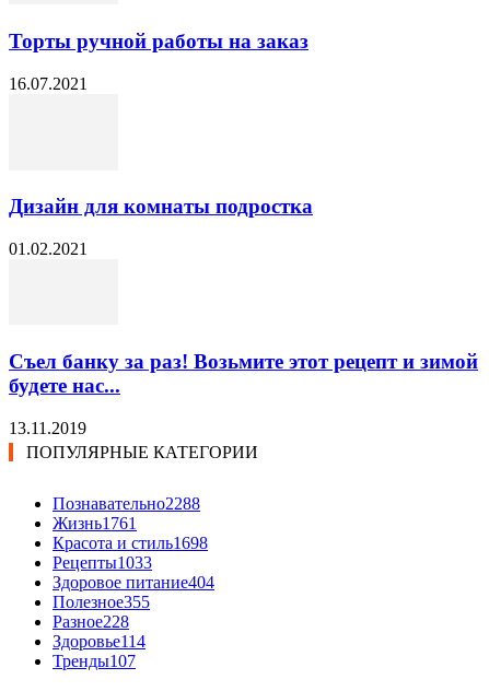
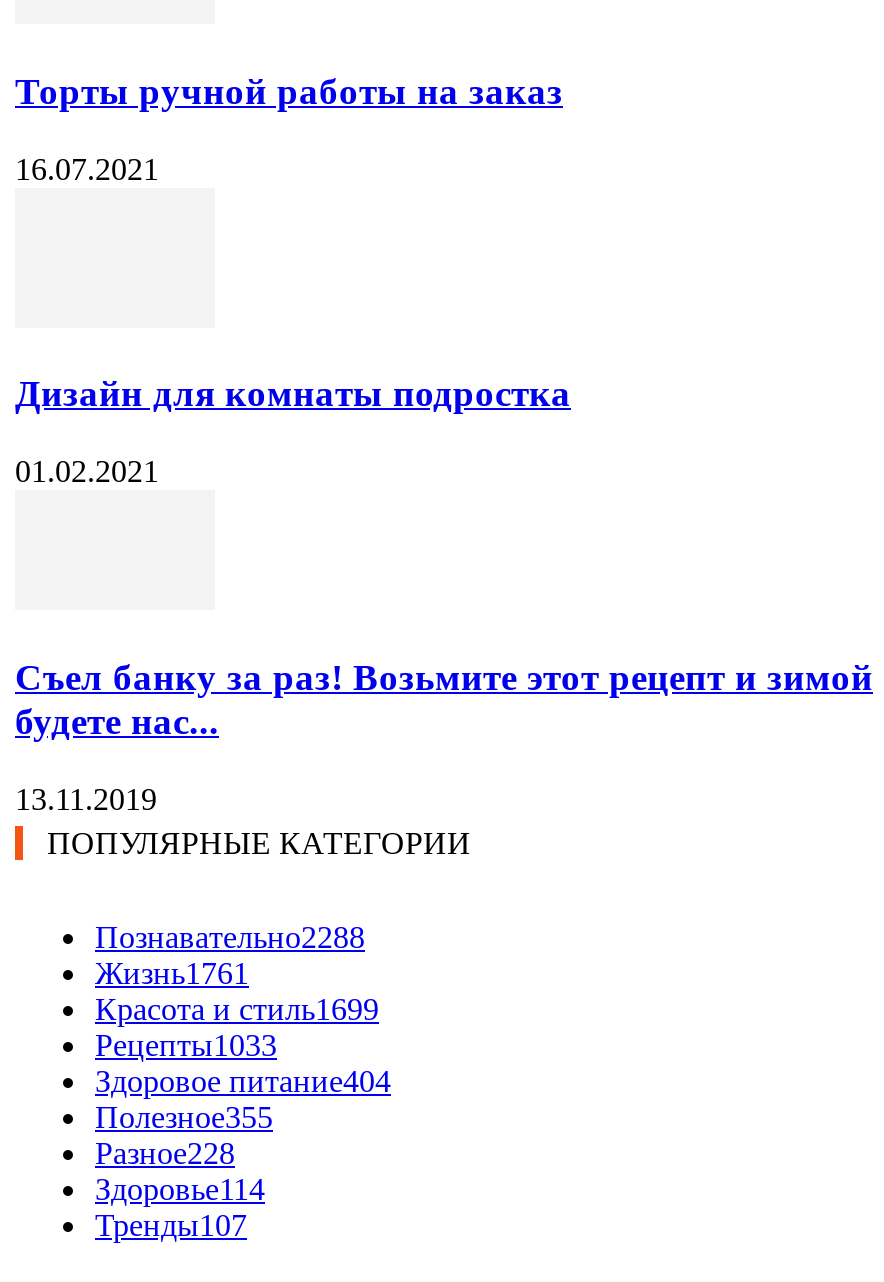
[53,533,208,552] Красота и стиль1698 -> [95,991,379,1025] Красота и стиль1699

